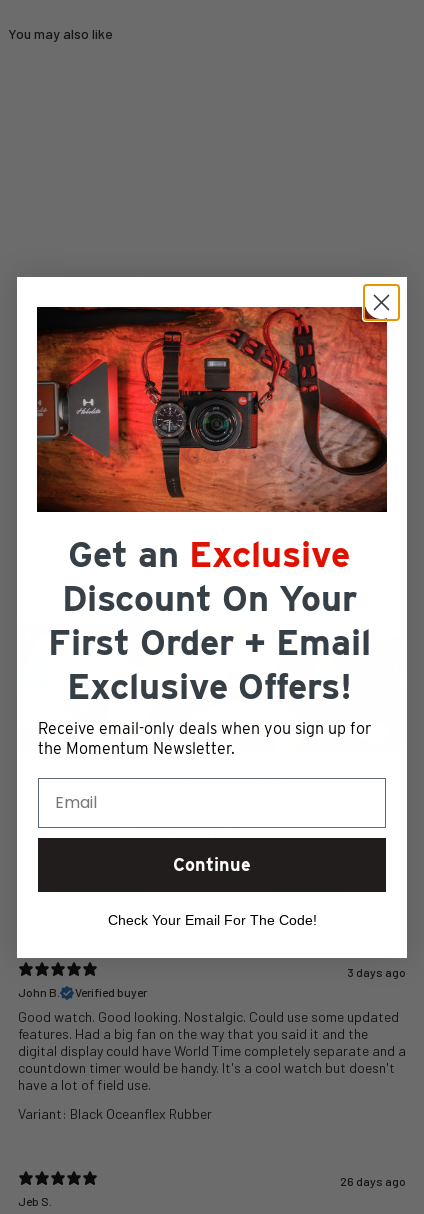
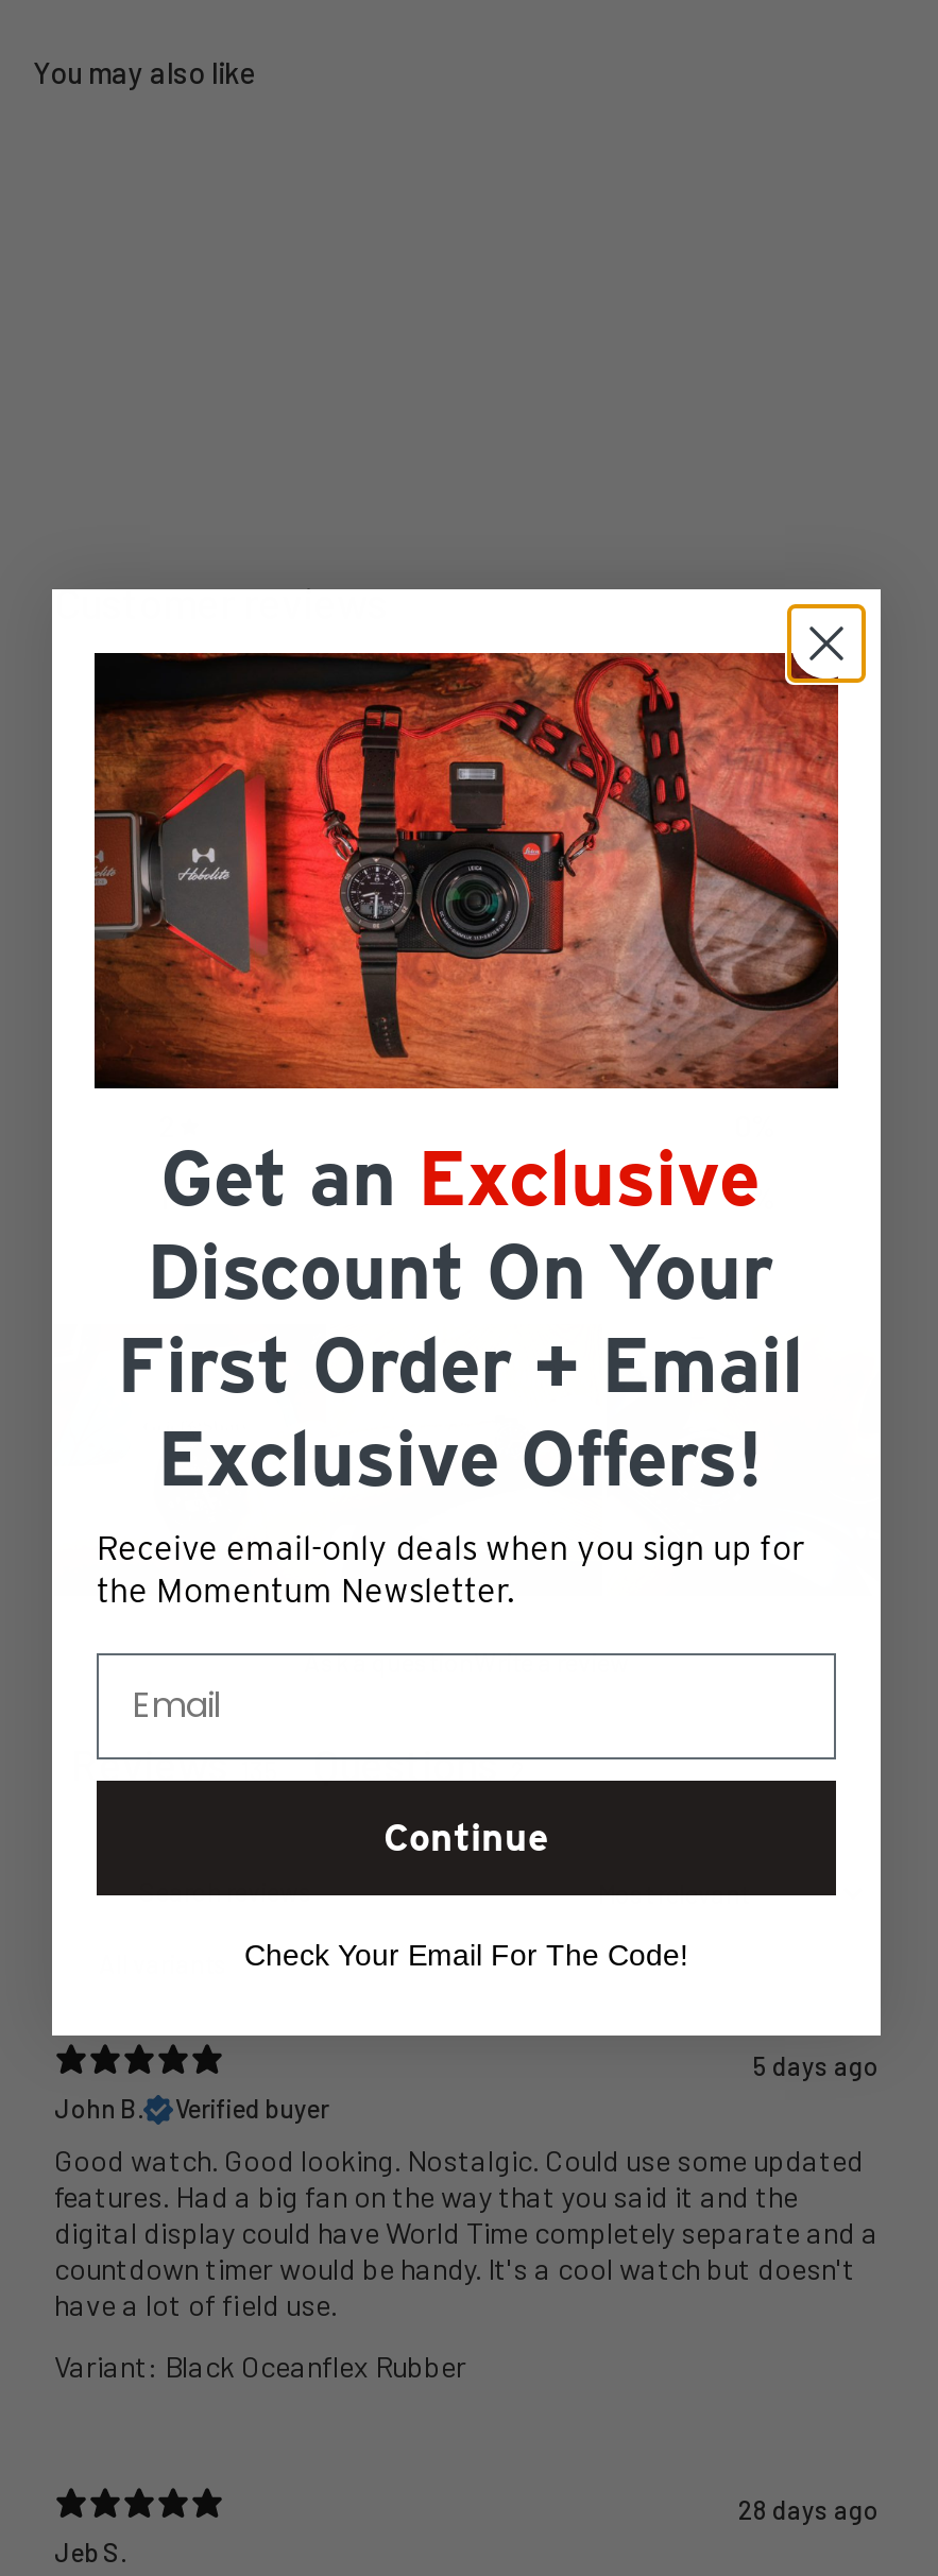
[347,965,406,979] 3 days ago -> [753,2049,879,2079] 5 days ago
[340,1174,406,1188] 26 days ago -> [738,2493,879,2523] 28 days ago

